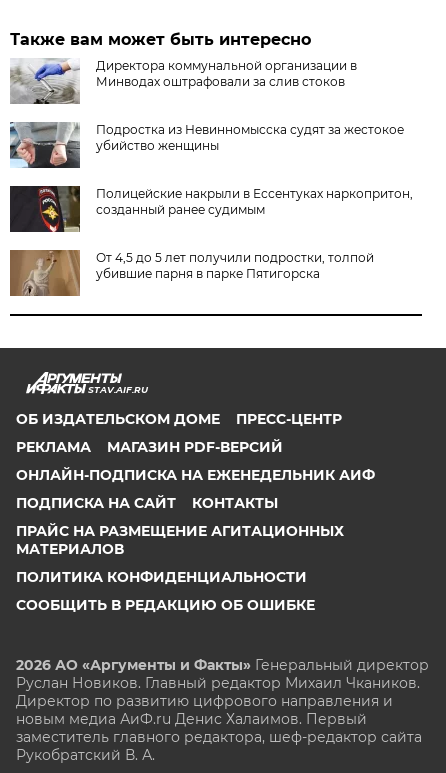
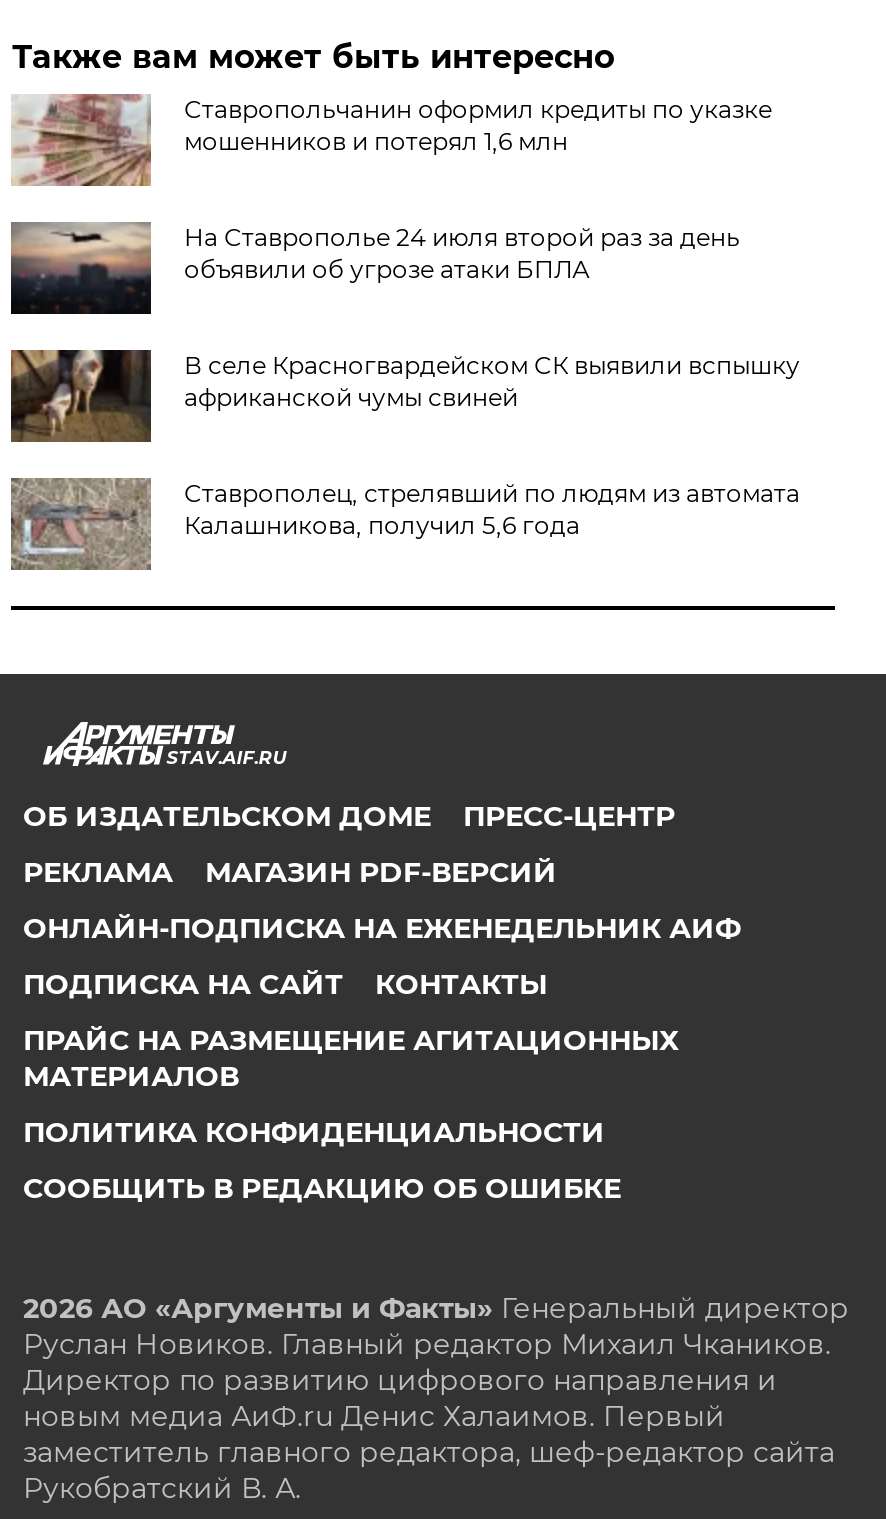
[10,58,357,105] [image] | Директора коммунальной организации в | Минводах оштрафовали за слив стоков -> [11,92,772,188] [image] | Ставропольчанин оформил кредиты по указке | мошенников и потерял 1,6 млн
[9,122,404,169] [image] | Подростка из Невинномысска судят за жестокое | убийство женщины -> [9,222,740,316] [image] | На Ставрополье 24 июля второй раз за день | объявили об угрозе атаки БПЛА
[9,185,413,232] [image] | Полицейские накрыли в Ессентуках наркопритон, | созданный ранее судимым -> [9,348,800,442] [image] | В селе Красногвардейском СК выявили вспышку | африканской чумы свиней
[11,249,374,296] [image] | От 4,5 до 5 лет получили подростки, толпой | убившие парня в парке Пятигорска -> [11,478,800,570] [image] | Ставрополец, стрелявший по людям из автомата | Калашникова, получил 5,6 года

